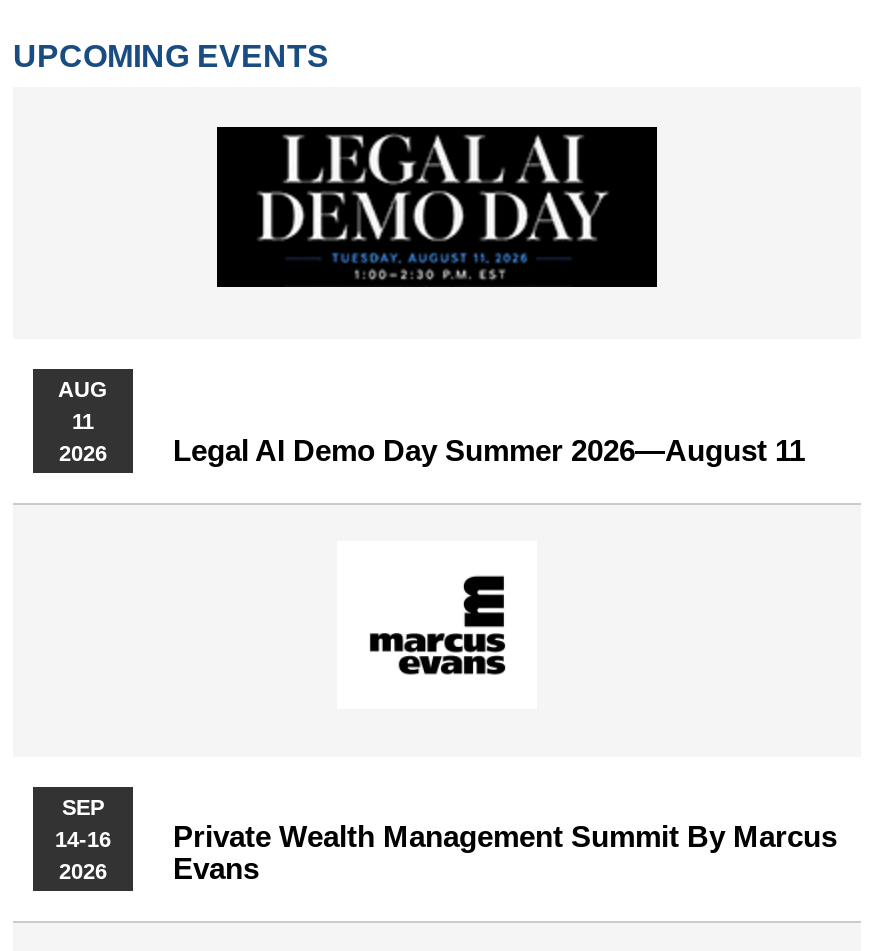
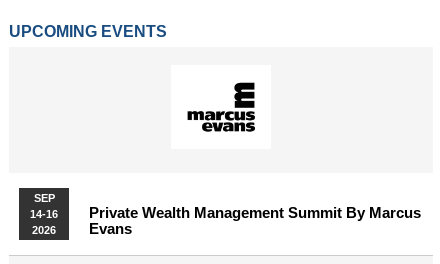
[215,125,659,289] [image] -> none
[58,376,805,466] AUG | 11 | 2026 | Legal AI Demo Day Summer 2026—August 11 -> none

